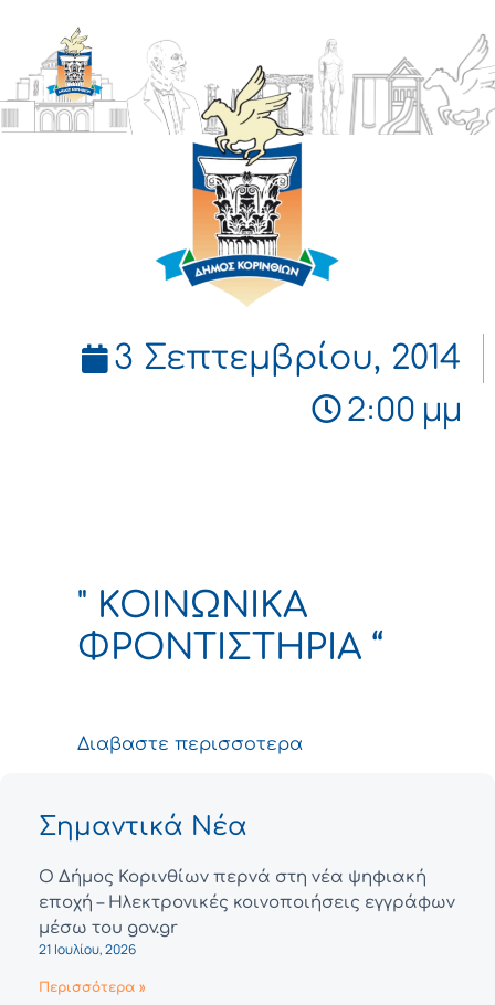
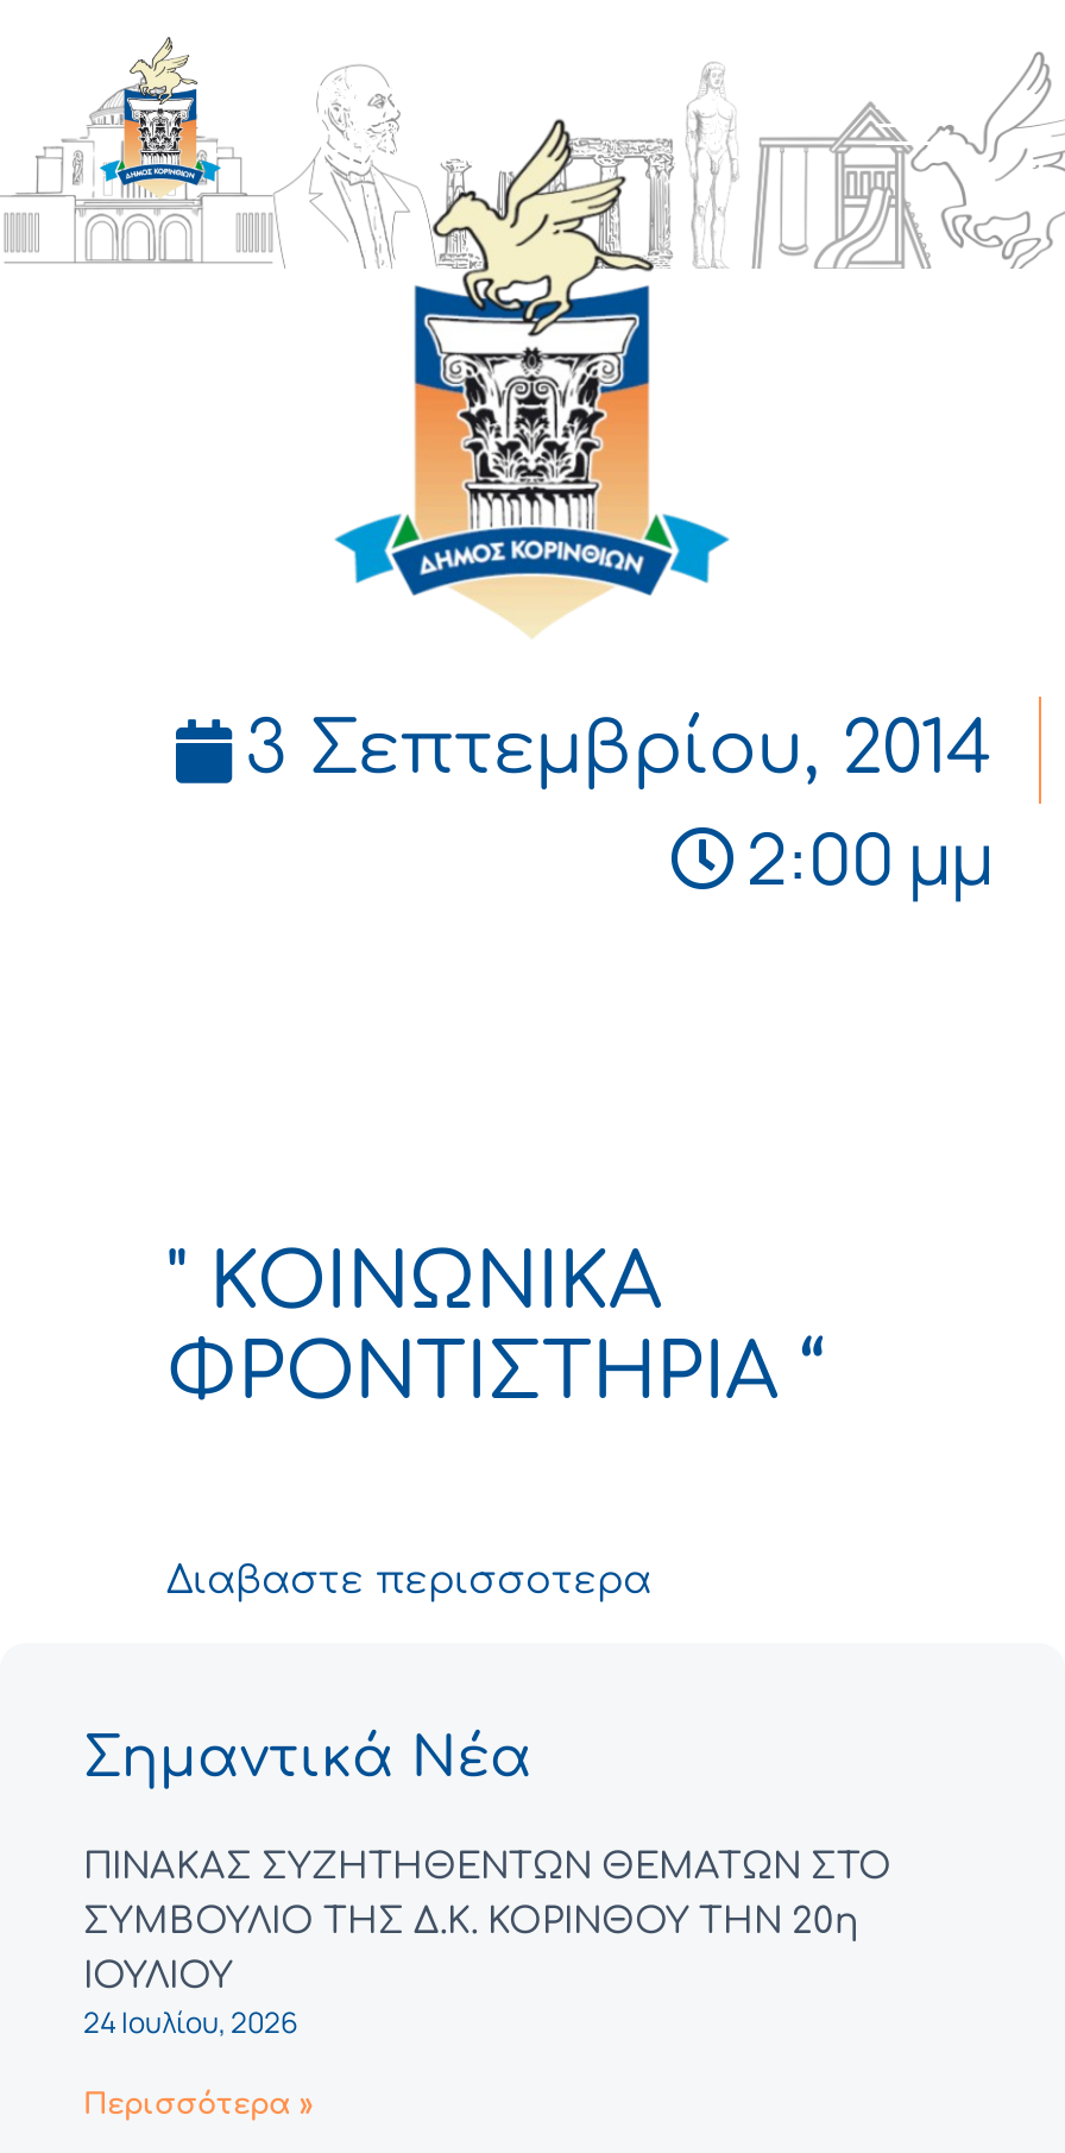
[39,868,455,959] Ο Δήμος Κορινθίων περνά στη νέα ψηφιακή | εποχή – Ηλεκτρονικές κοινοποιήσεις εγγράφων | μέσω του gov.gr | 21 Ιουλίου, 2026 -> [83,1848,891,2043] ΠΙΝΑΚΑΣ ΣΥΖΗΤΗΘΕΝΤΩΝ ΘΕΜΑΤΩΝ ΣΤΟ | ΣΥΜΒΟΥΛΙΟ ΤΗΣ Δ.Κ. ΚΟΡΙΝΘΟΥ ΤΗΝ 20η | ΙΟΥΛΙΟΥ | 24 Ιουλίου, 2026

